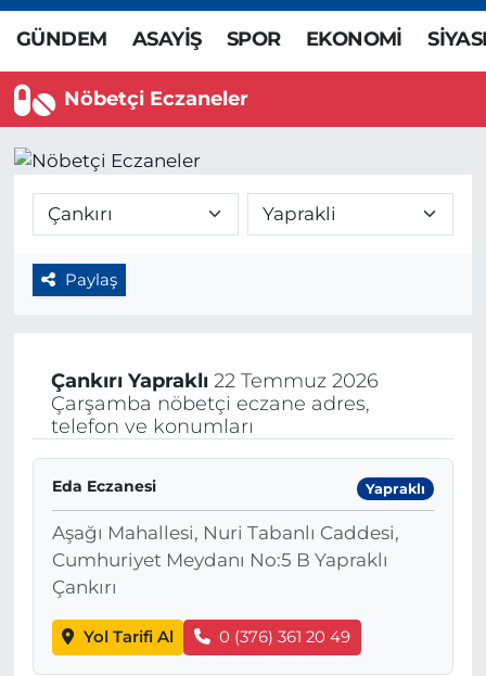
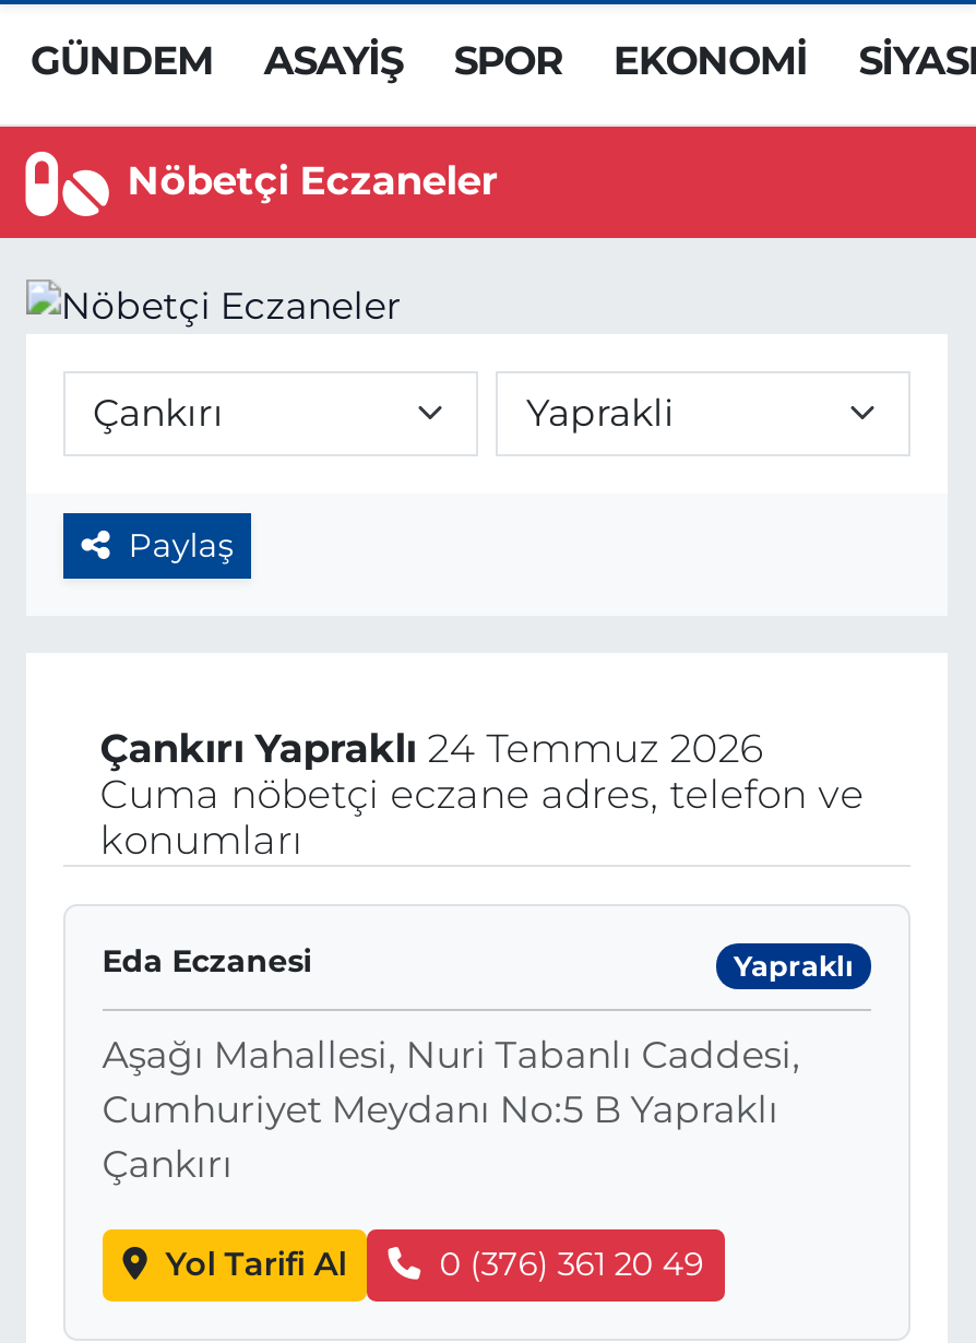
[51,369,378,439] Çankırı Yapraklı 22 Temmuz 2026 | Çarşamba nöbetçi eczane adres, | telefon ve konumları -> [100,725,864,865] Çankırı Yapraklı 24 Temmuz 2026 | Cuma nöbetçi eczane adres, telefon ve | konumları

